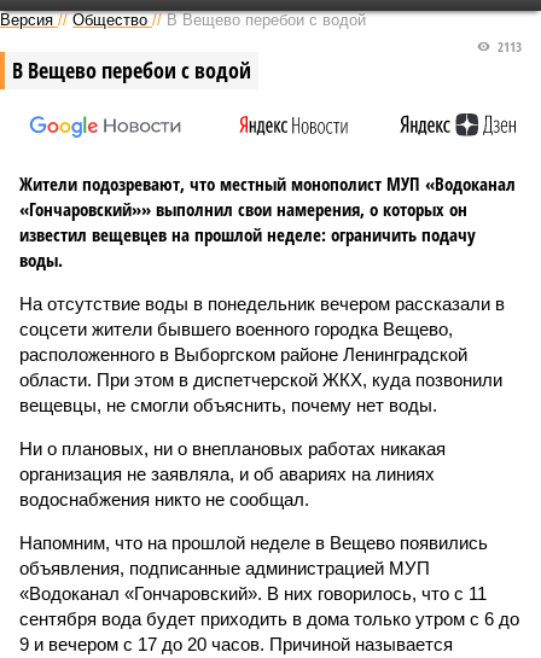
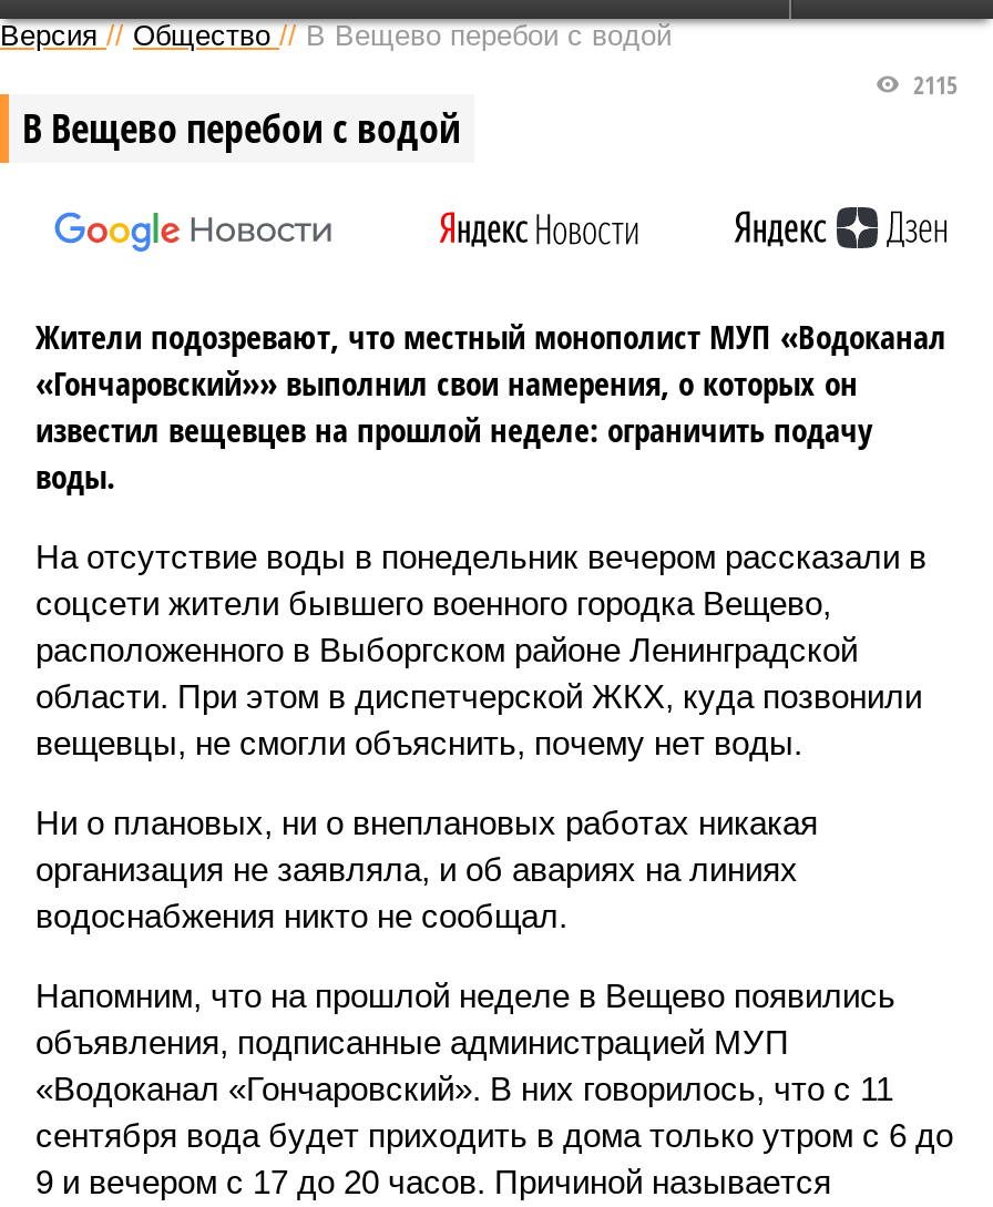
[494,37,522,56] 2113 -> [907,68,958,101] 2115

